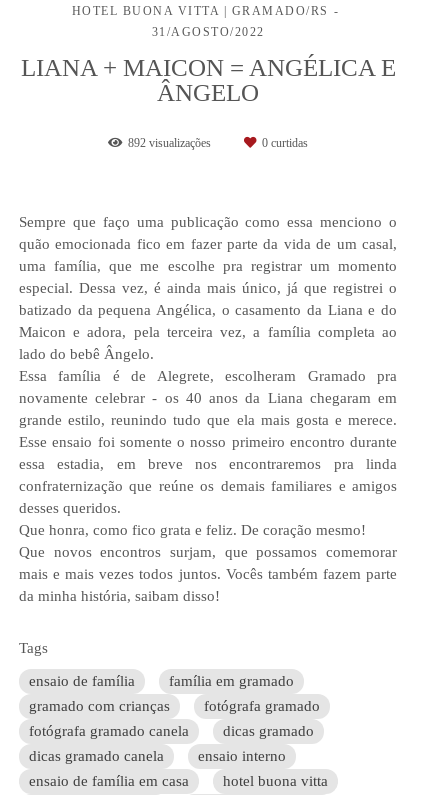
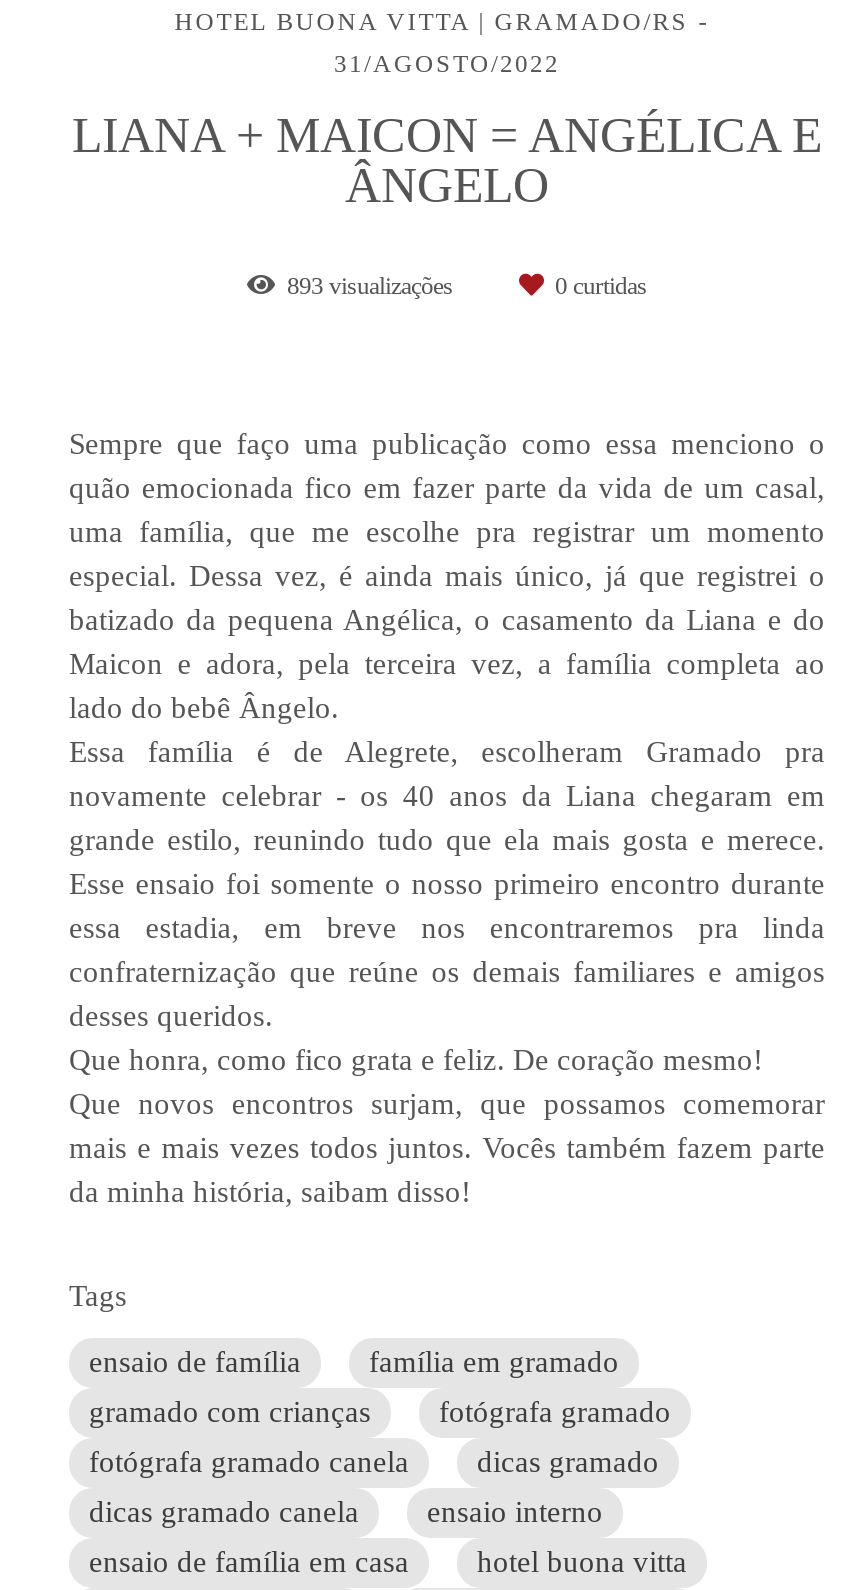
[128,136,214,150] 892 visualizações -> [287,272,459,300] 893 visualizações

